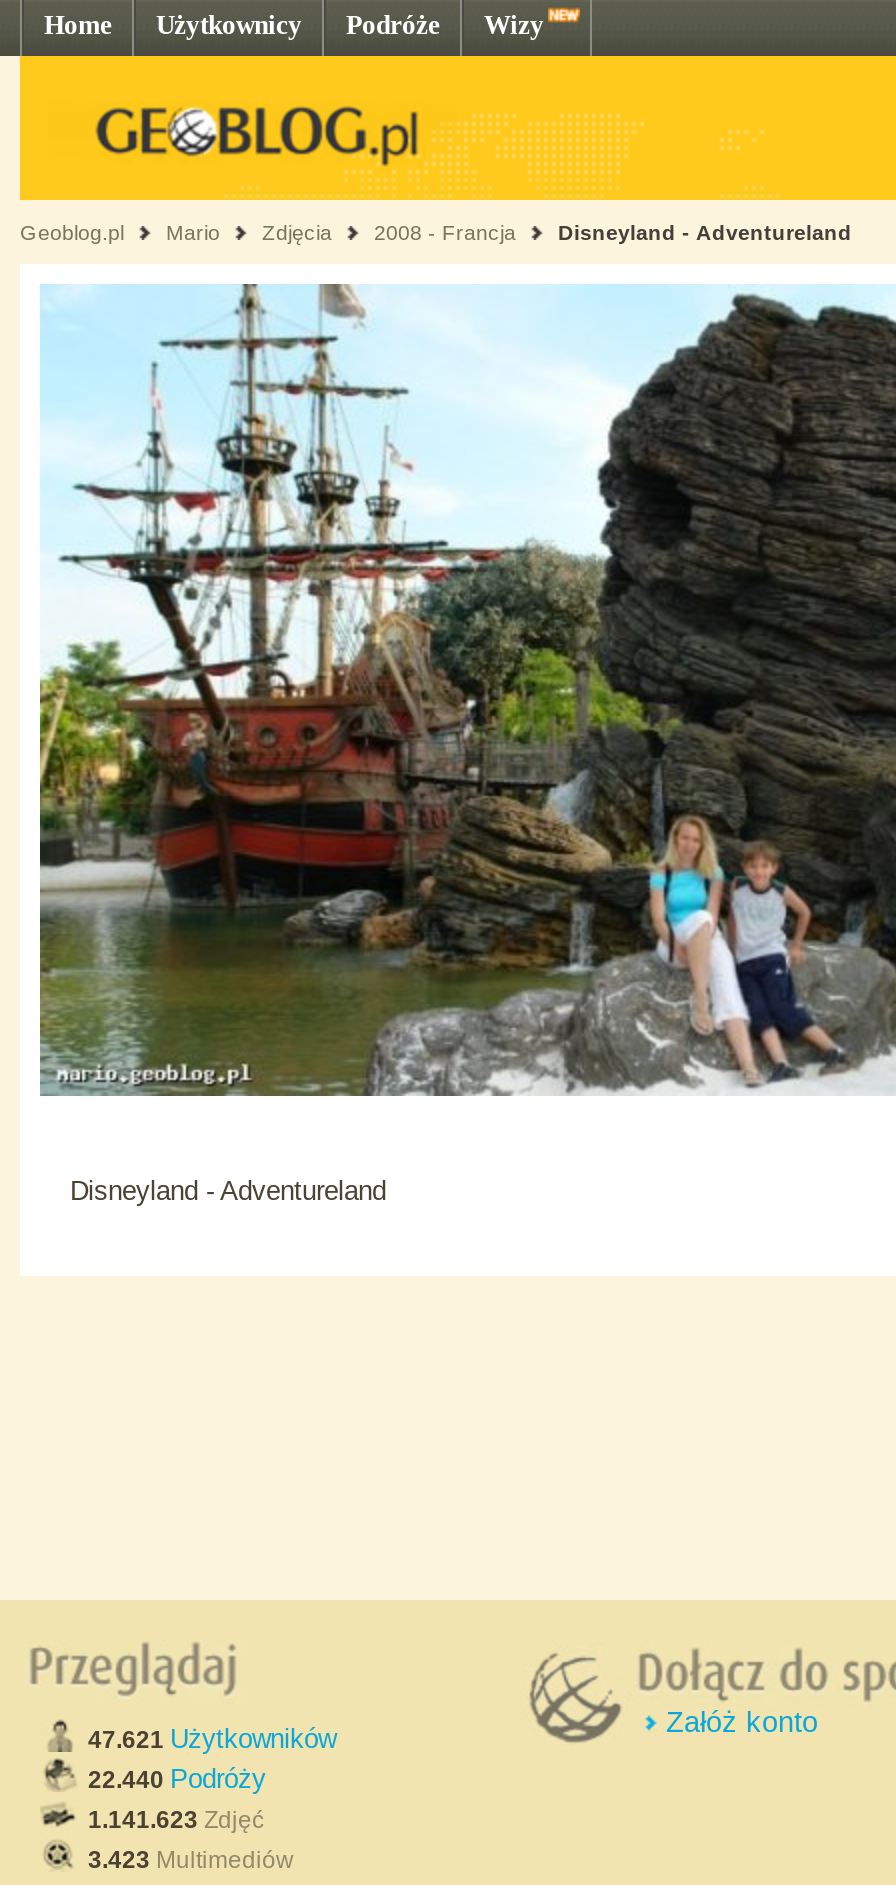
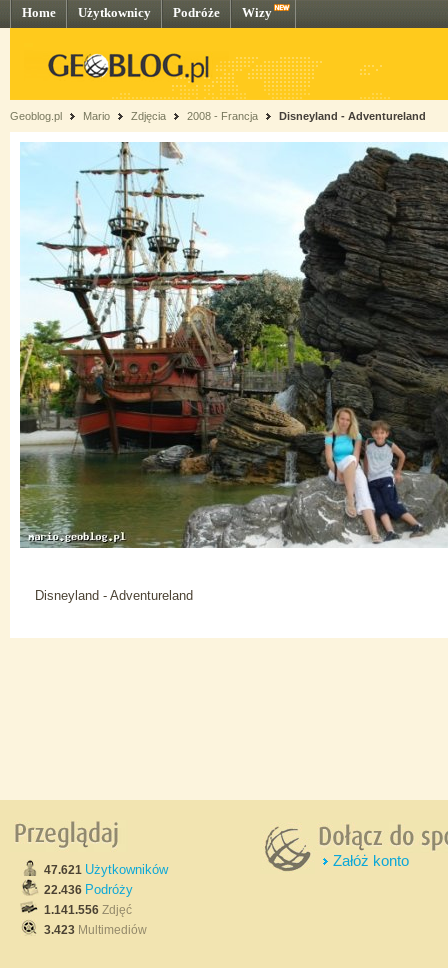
[88,1764,266,1794] 22.440 Podróży -> [44,882,133,897] 22.436 Podróży
[88,1806,264,1834] 1.141.623 Zdjęć -> [44,903,132,917] 1.141.556 Zdjęć

